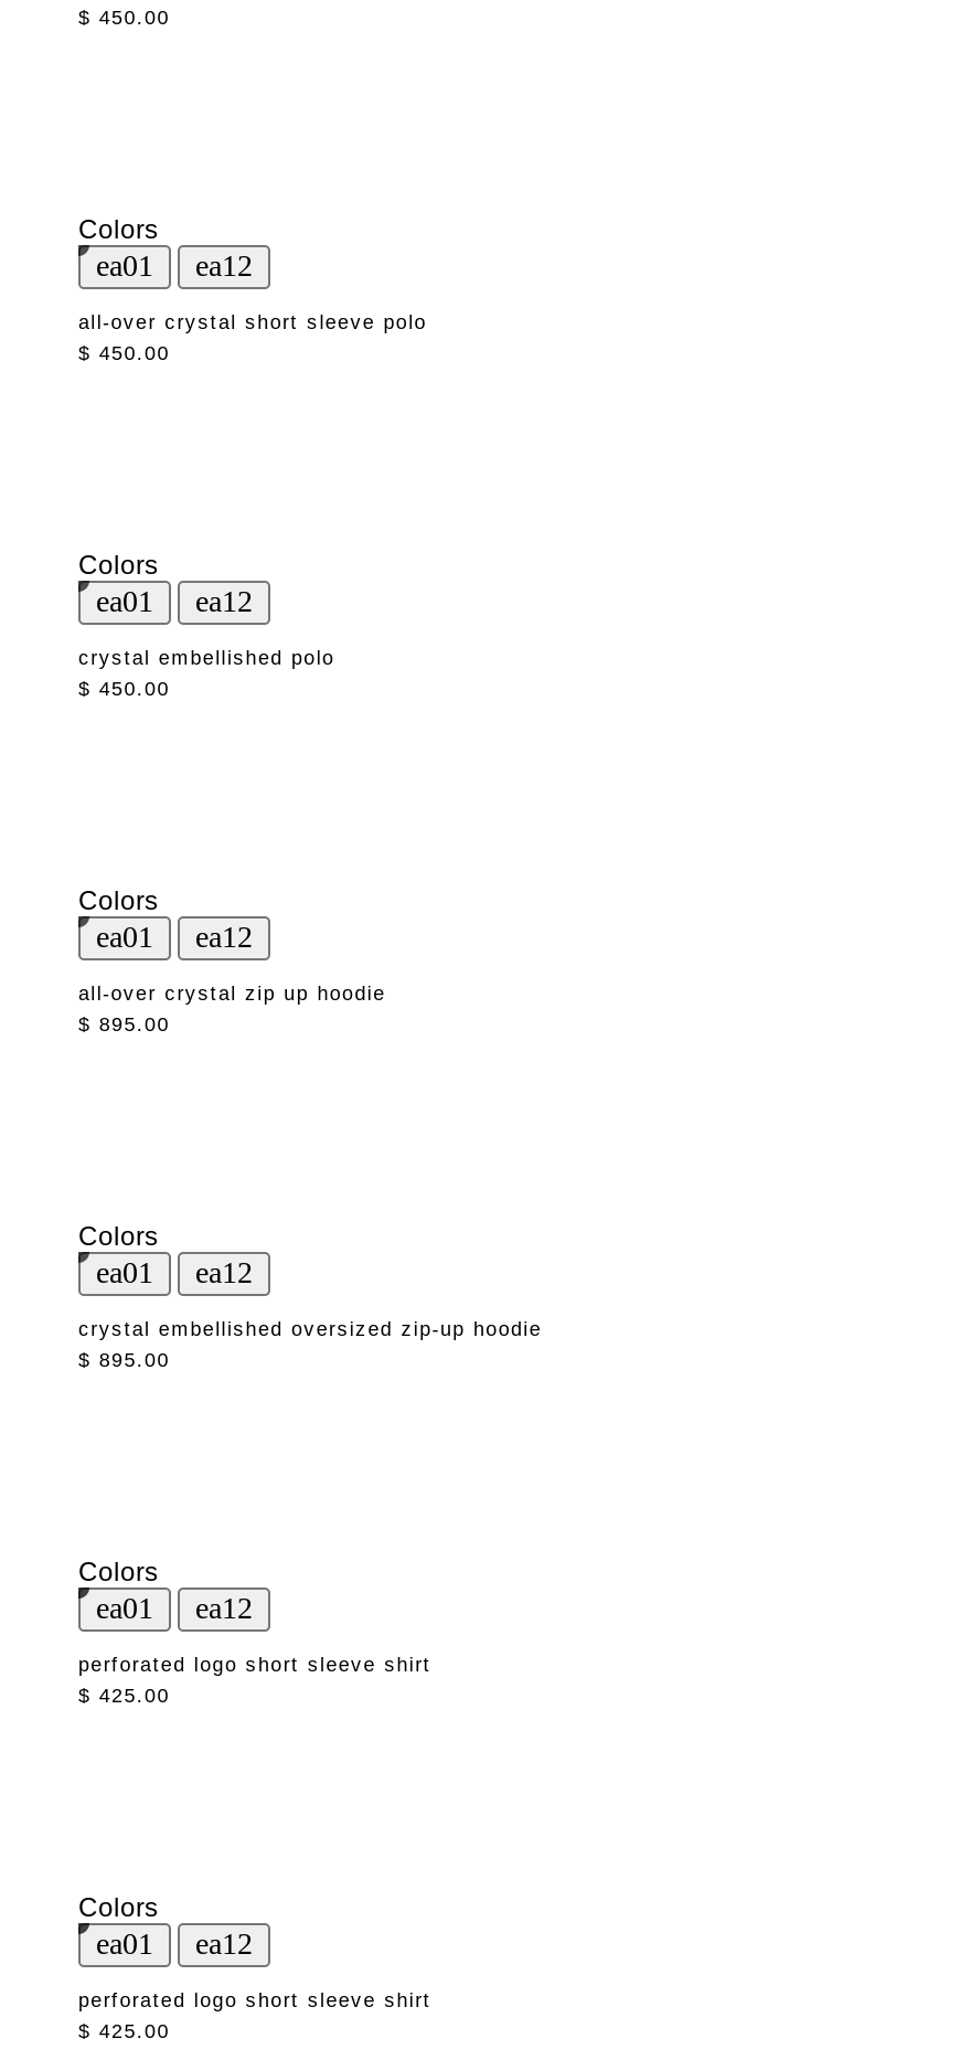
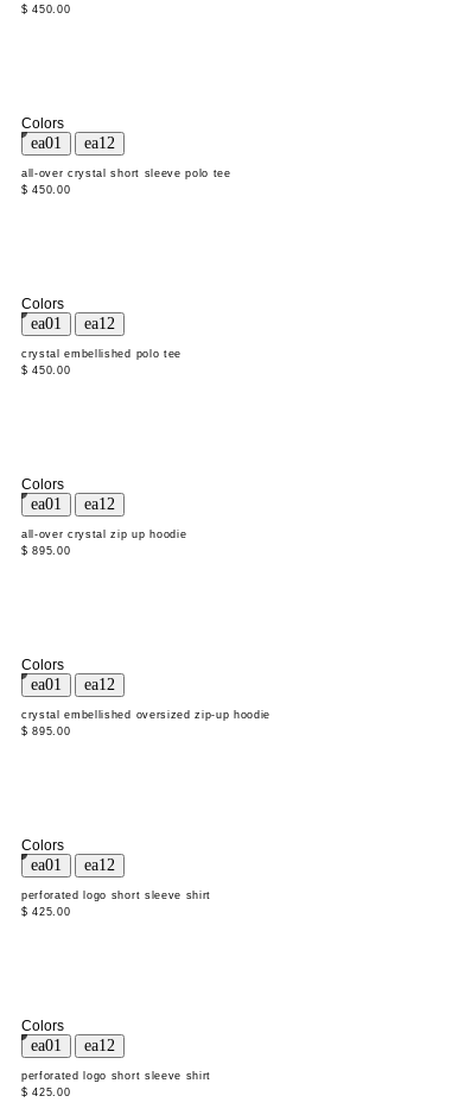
[78,311,427,333] all-over crystal short sleeve polo -> [21,167,231,179] all-over crystal short sleeve polo tee
[78,647,335,669] crystal embellished polo -> [21,348,181,360] crystal embellished polo tee

